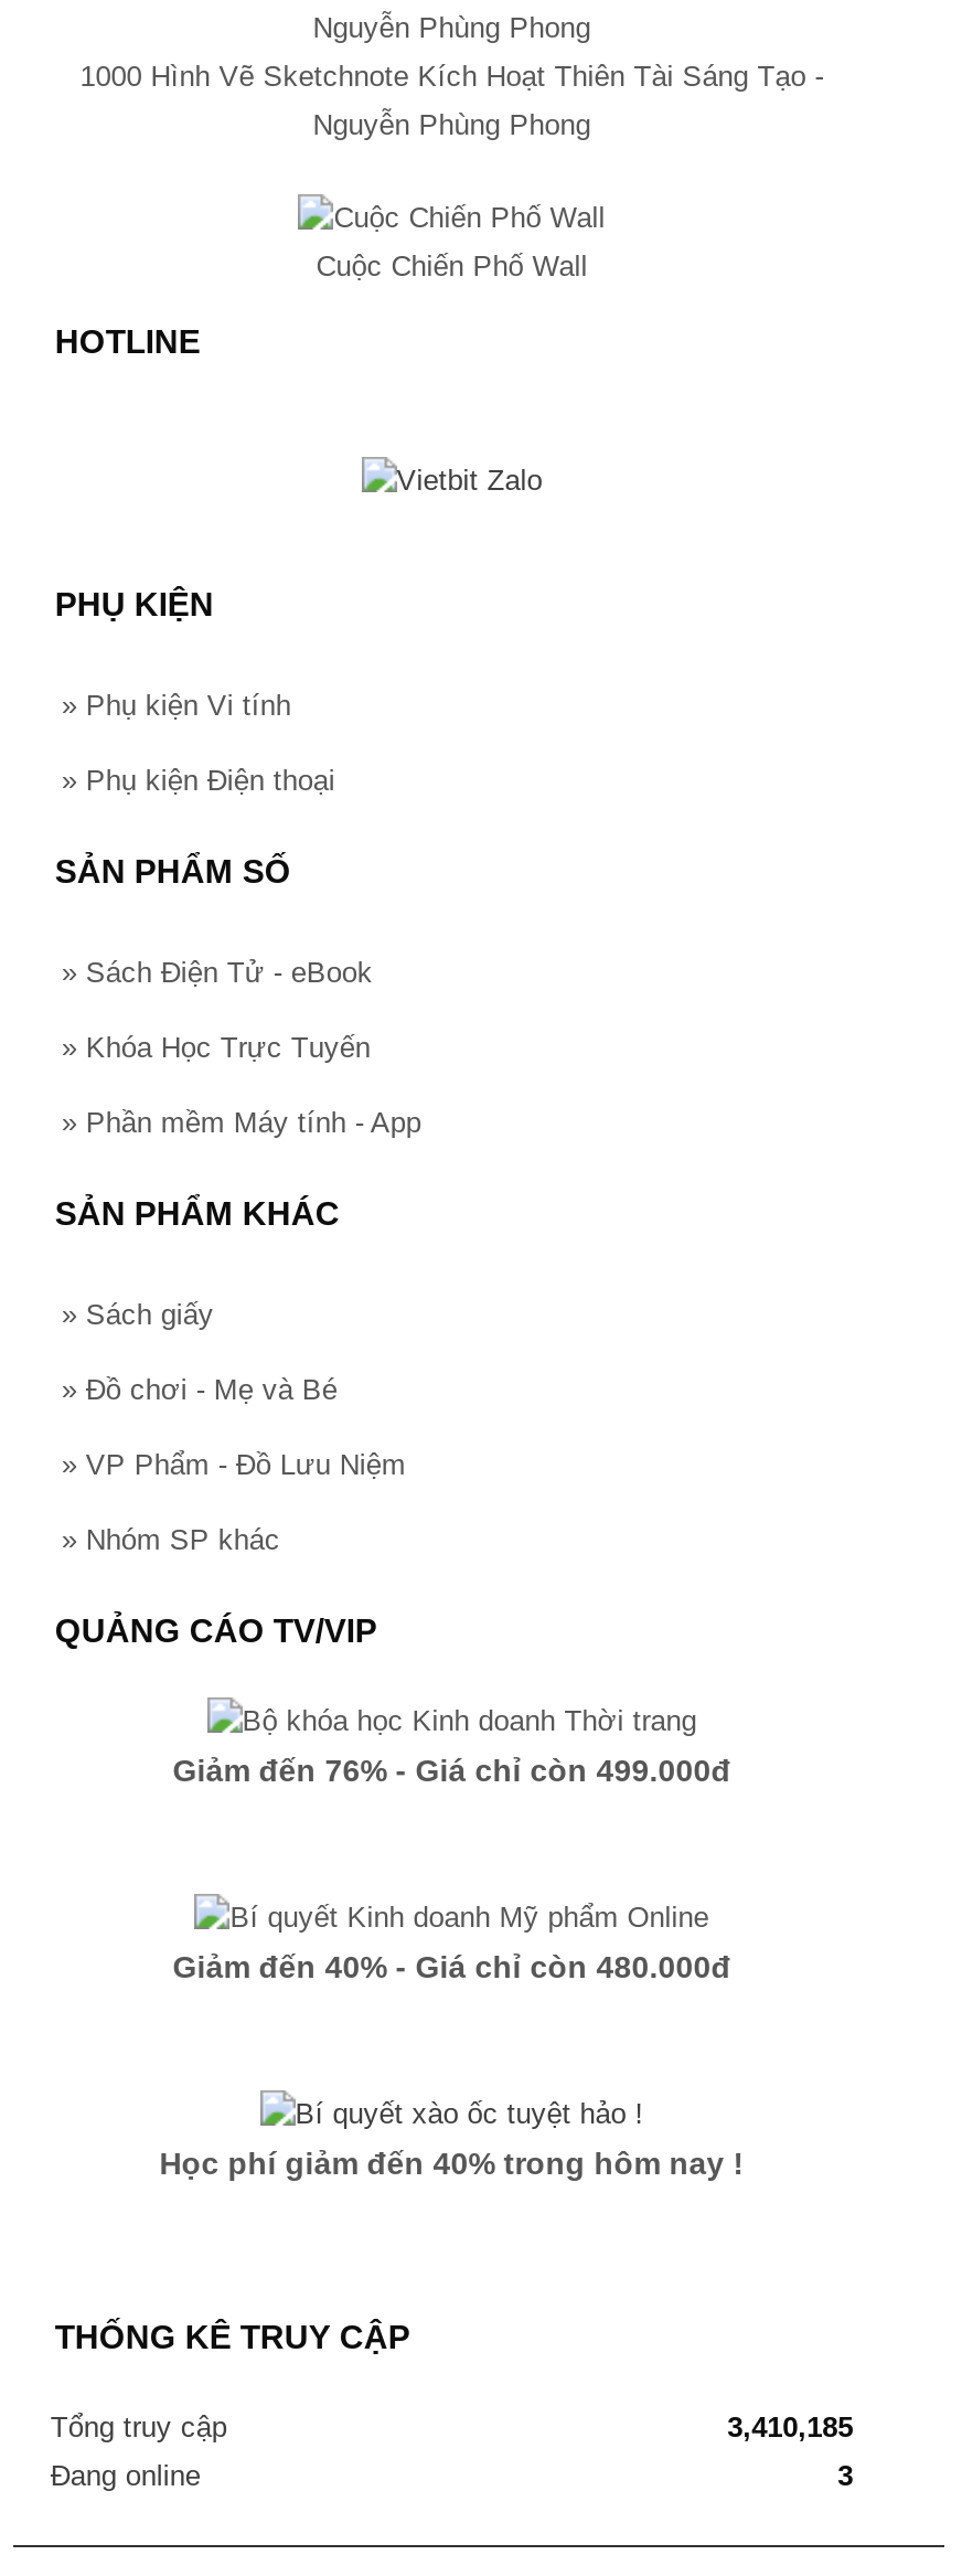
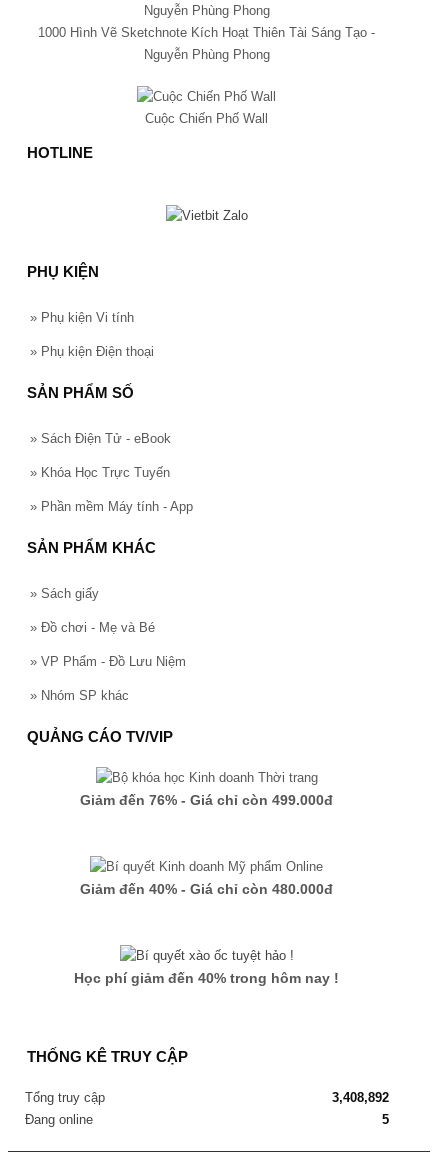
[727,2412,853,2445] 3,410,185 -> [332,1090,389,1105] 3,408,892
[838,2460,853,2493] 3 -> [382,1112,389,1127] 5

